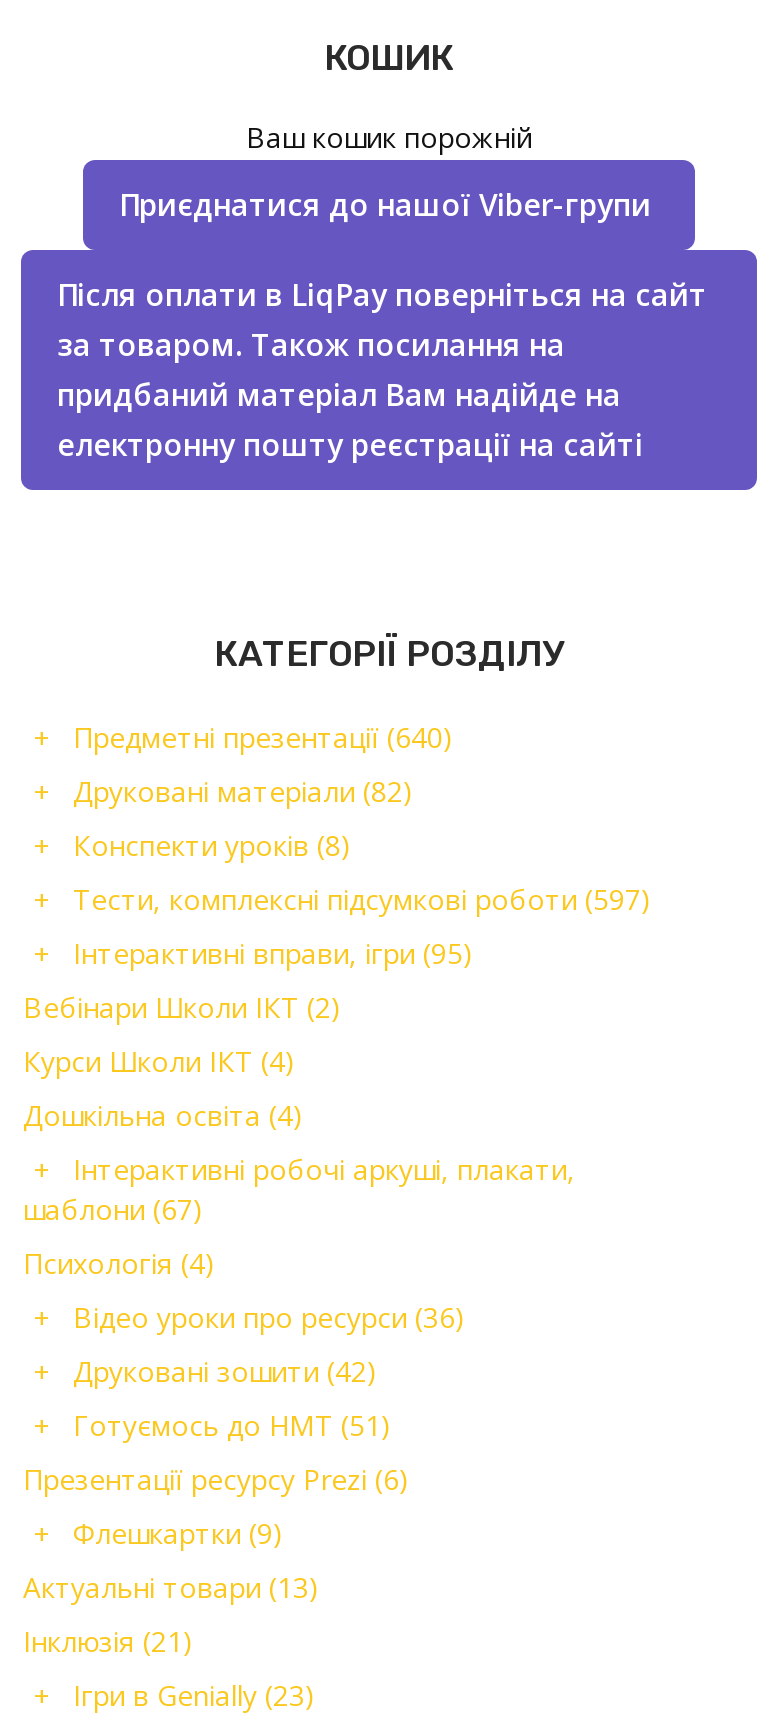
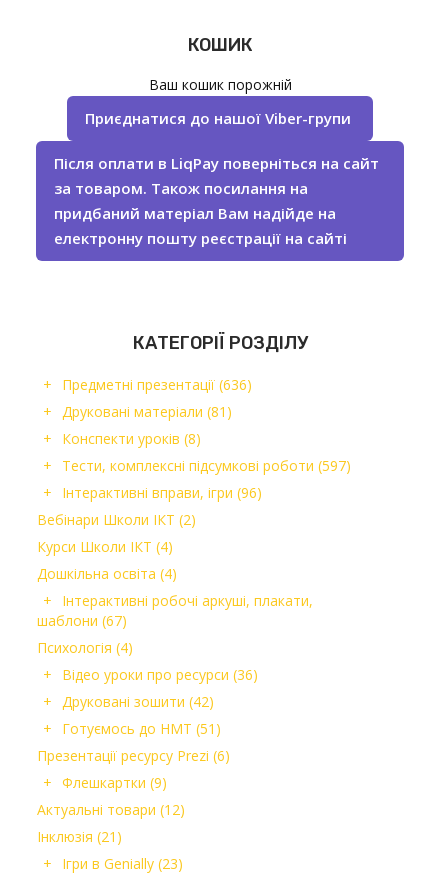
[73,719,453,757] Предметні презентації (640) -> [62,375,252,394] Предметні презентації (636)
[73,773,413,811] Друковані матеріали (82) -> [62,402,232,421] Друковані матеріали (81)
[73,935,473,973] Інтерактивні вправи, ігри (95) -> [62,483,262,502] Інтерактивні вправи, ігри (96)
[23,1569,319,1607] Актуальні товари (13) -> [37,800,185,819] Актуальні товари (12)

